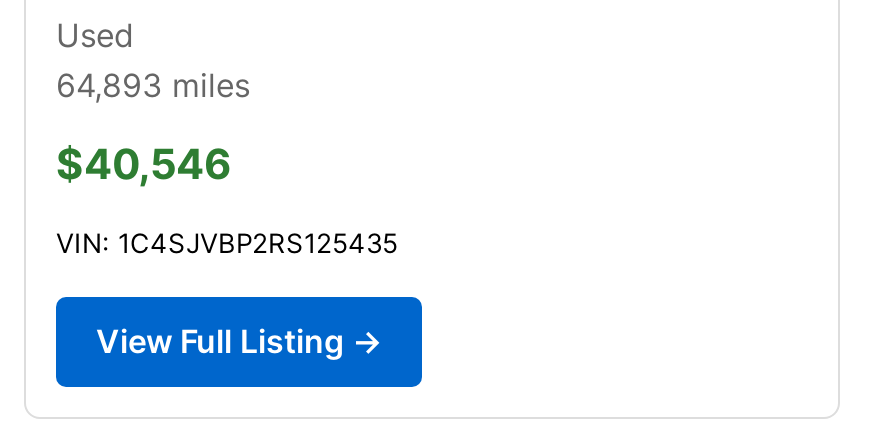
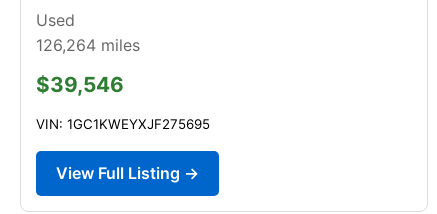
[56,65,250,105] 64,893 miles -> [36,35,140,55] 126,264 miles
[56,139,232,189] $40,546 -> [36,72,124,97] $39,546
[56,227,398,259] VIN: 1C4SJVBP2RS125435 -> [36,116,210,132] VIN: 1GC1KWEYXJF275695

